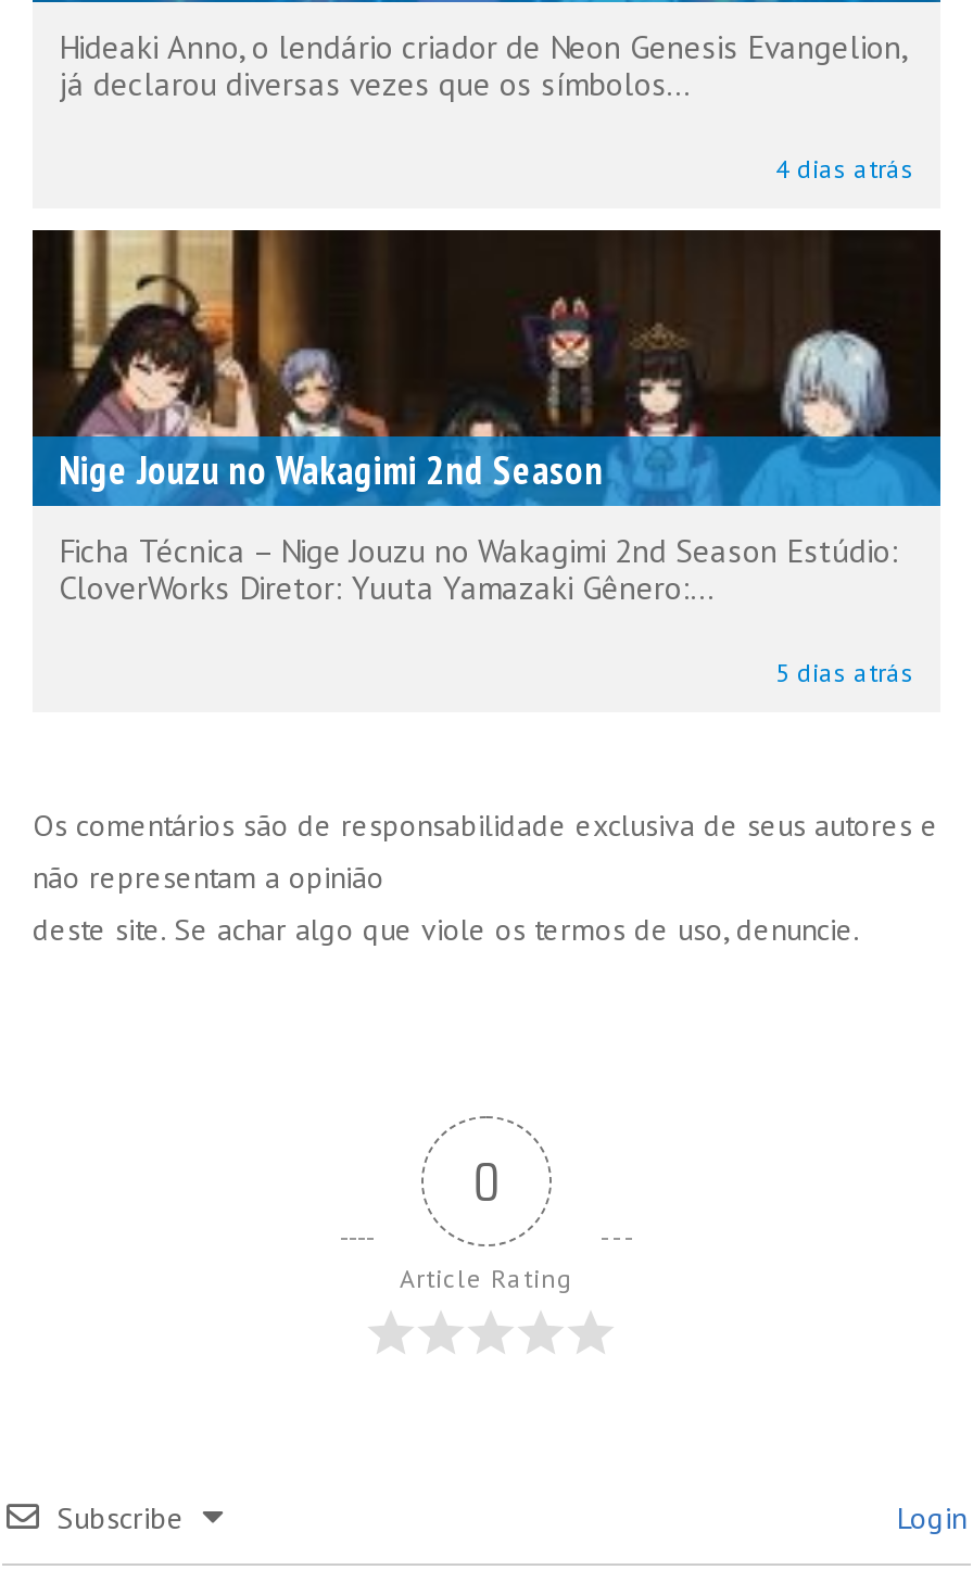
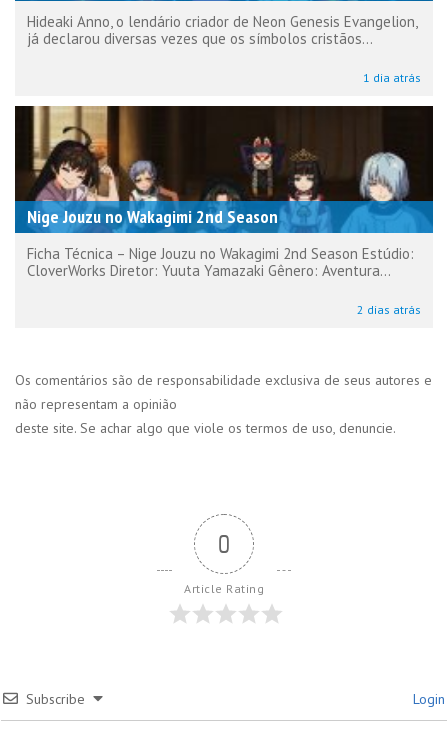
[59,63,691,105] já declarou diversas vezes que os símbolos... -> [27,29,373,48] já declarou diversas vezes que os símbolos cristãos...
[775,152,914,185] 4 dias atrás -> [363,70,421,85] 1 dia atrás
[59,567,715,608] CloverWorks Diretor: Yuuta Yamazaki Gênero:... -> [27,261,391,280] CloverWorks Diretor: Yuuta Yamazaki Gênero: Aventura...
[775,656,914,689] 5 dias atrás -> [357,302,421,317] 2 dias atrás

